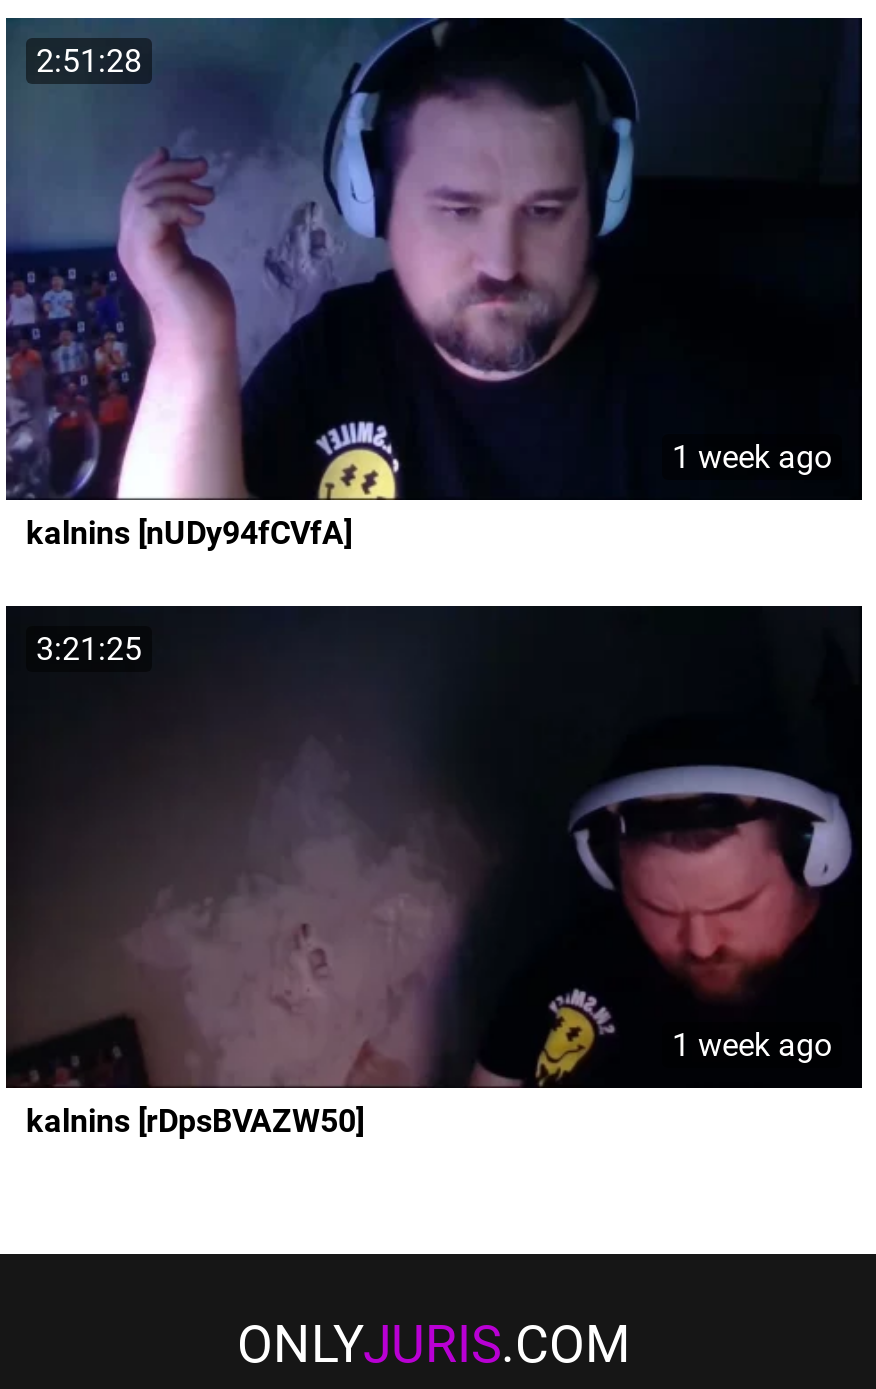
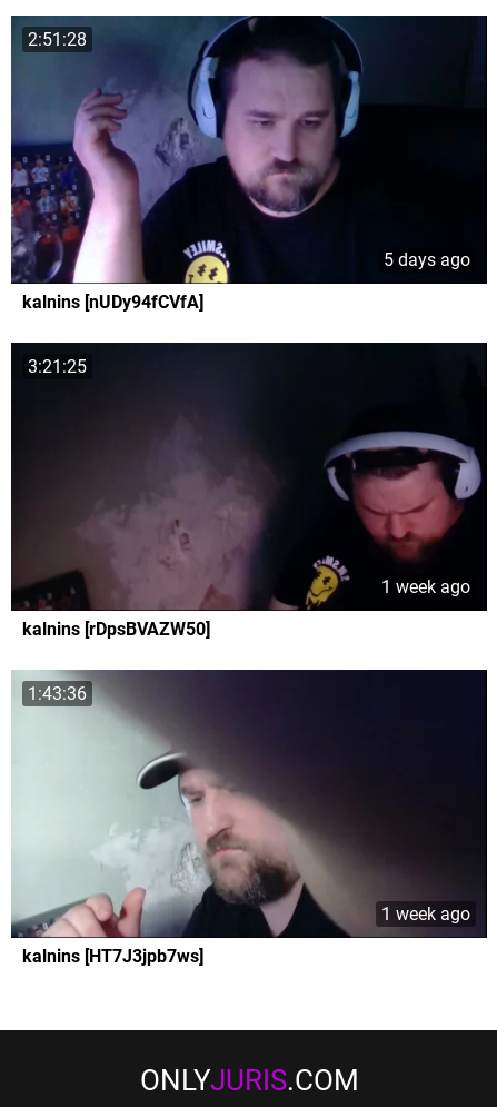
[672,438,832,476] 1 week ago -> [384,249,470,270] 5 days ago
none -> [10,670,484,938] [image] | 1:43:36
none -> [22,903,470,966] 1 week ago | kalnins [HT7J3jpb7ws]

